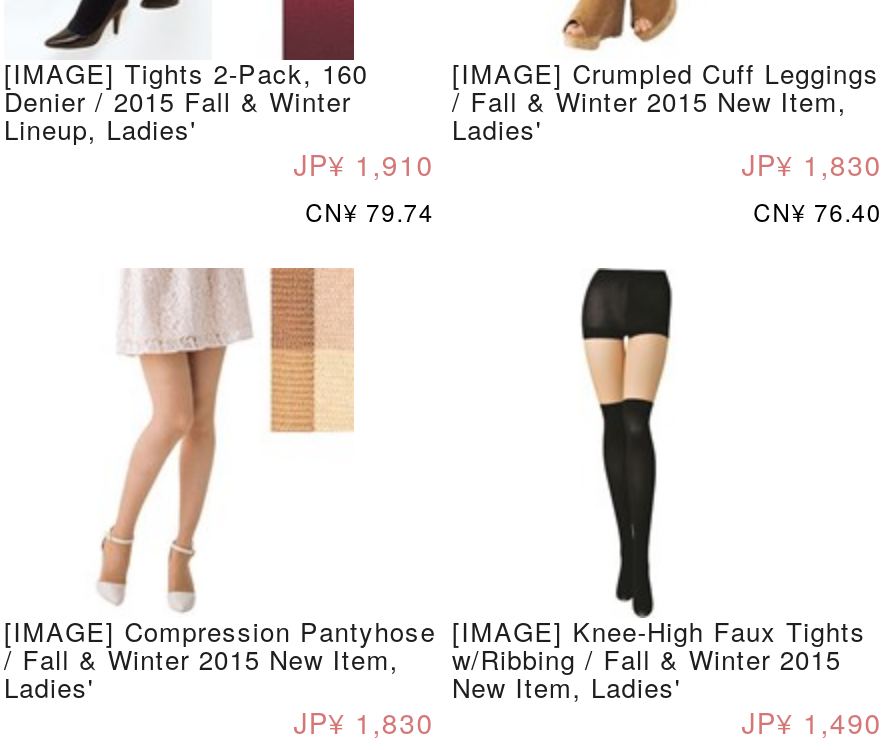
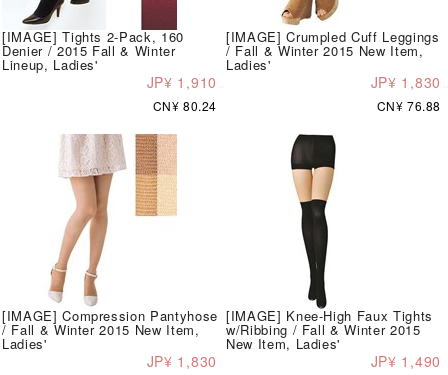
[305,194,434,228] CN¥ 79.74 -> [153,97,217,114] CN¥ 80.24
[753,194,882,228] CN¥ 76.40 -> [377,97,441,114] CN¥ 76.88

